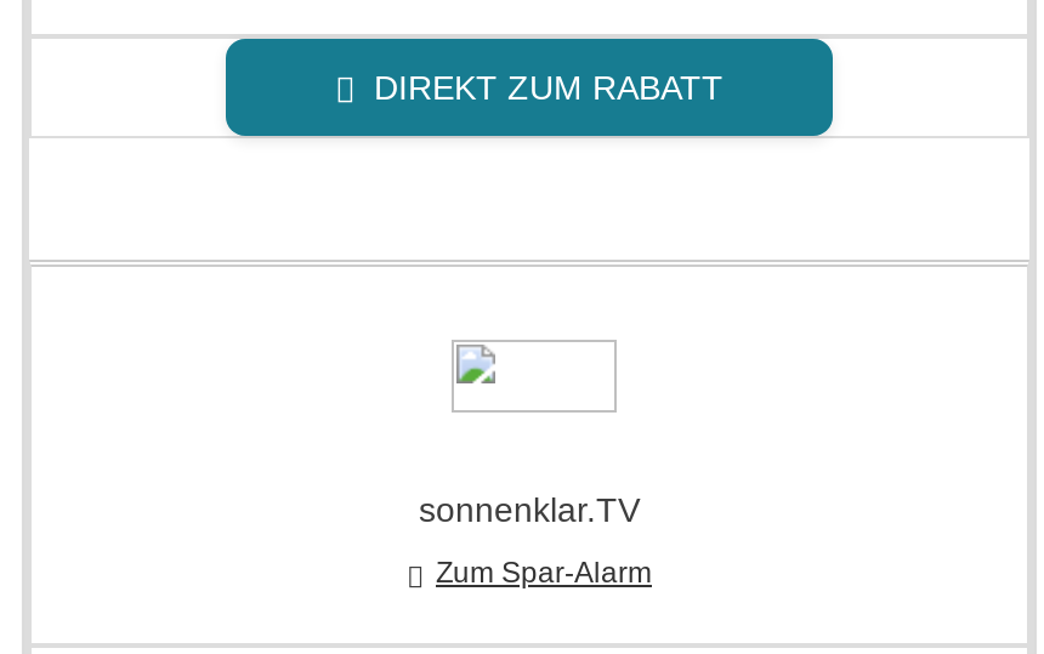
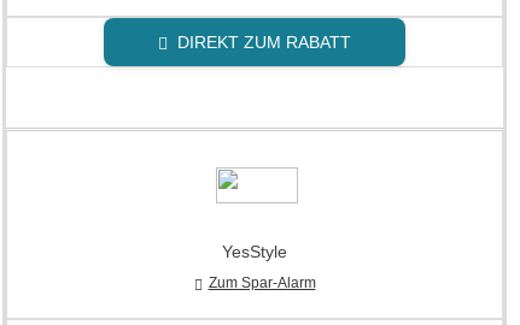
[419,490,640,529] sonnenklar.TV -> [222,242,287,261] YesStyle

